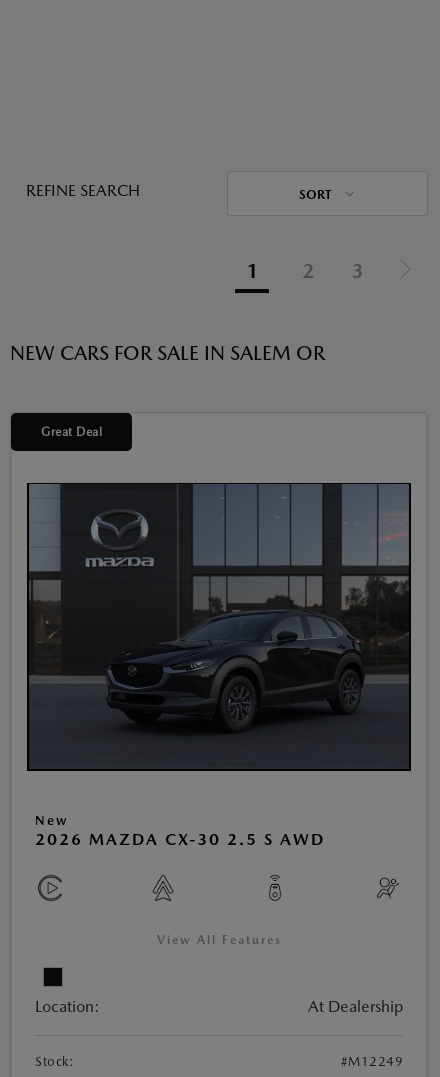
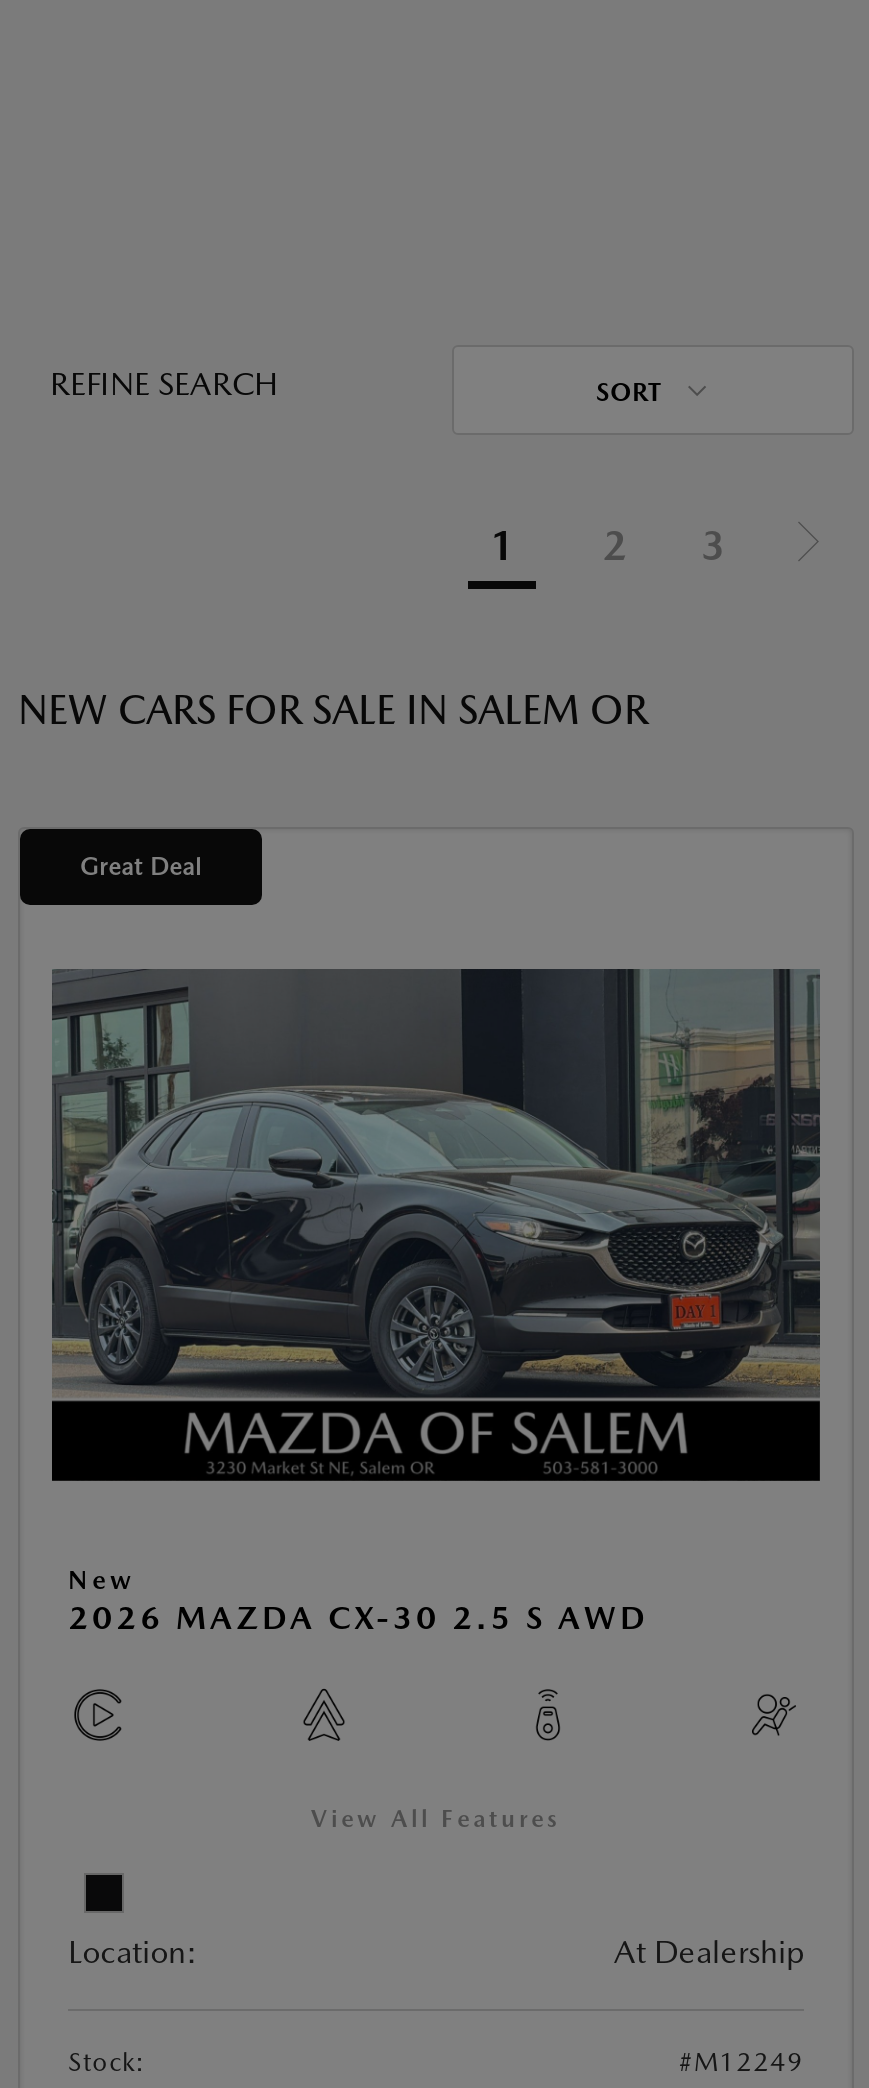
[26,482,411,770] [image] -> [50,969,822,1477] [image]

